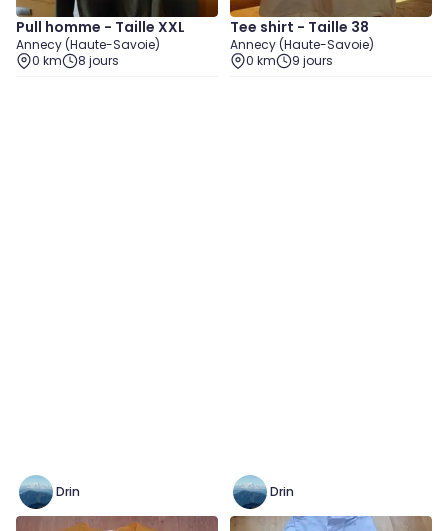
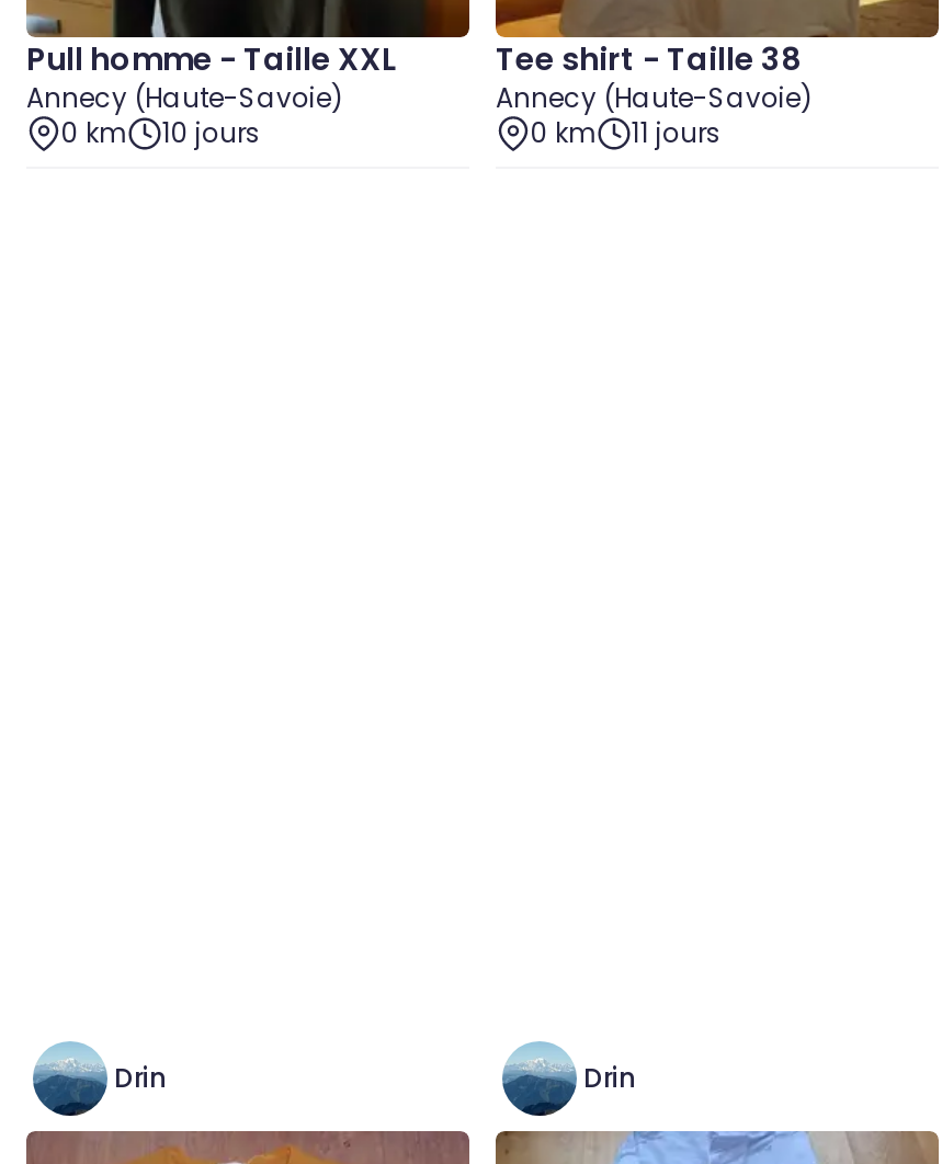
[32,52,119,69] 0 km 8 jours -> [61,114,261,151] 0 km 10 jours
[246,52,333,69] 0 km 9 jours -> [531,114,722,151] 0 km 11 jours

